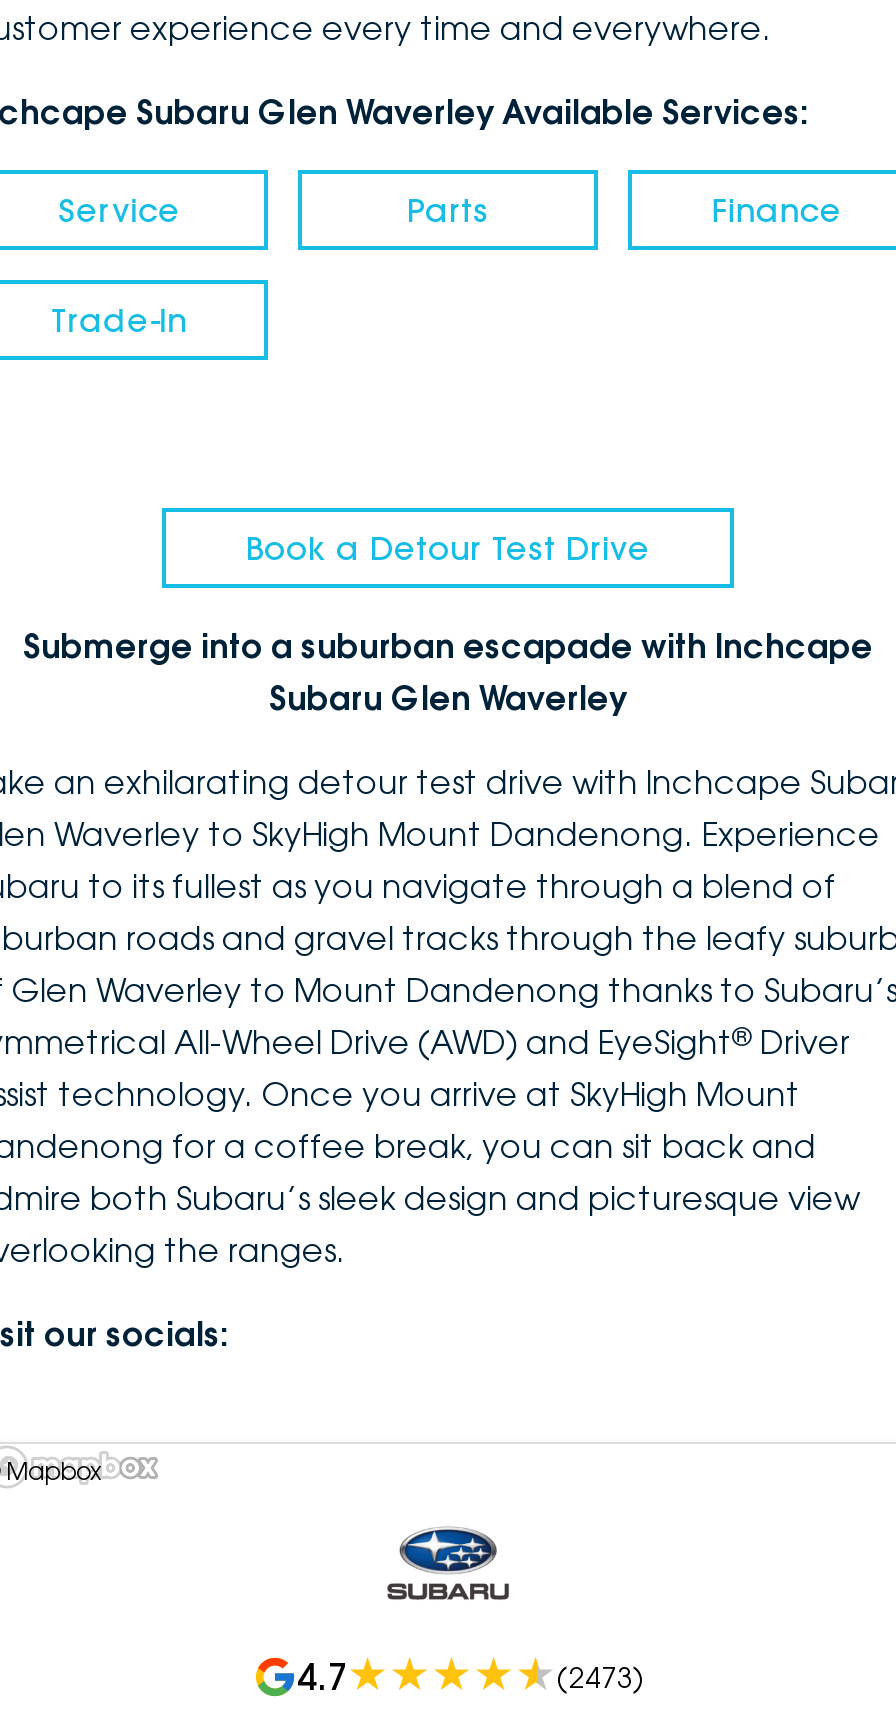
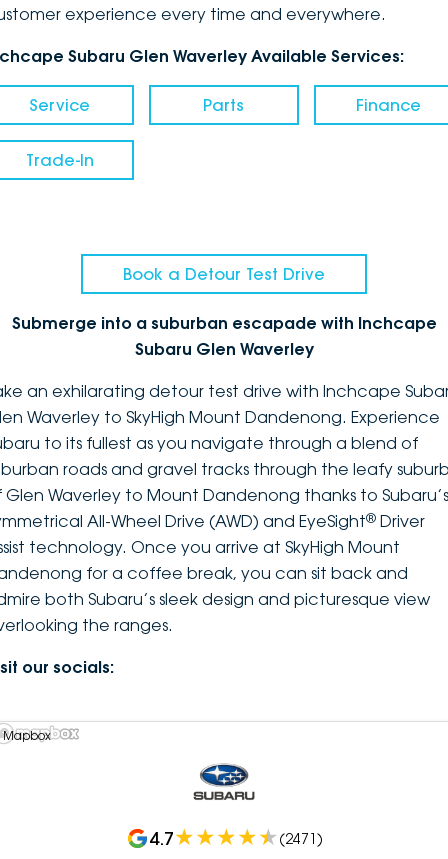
[557,1660,645,1694] (2473) -> [278,830,322,847] (2471)

